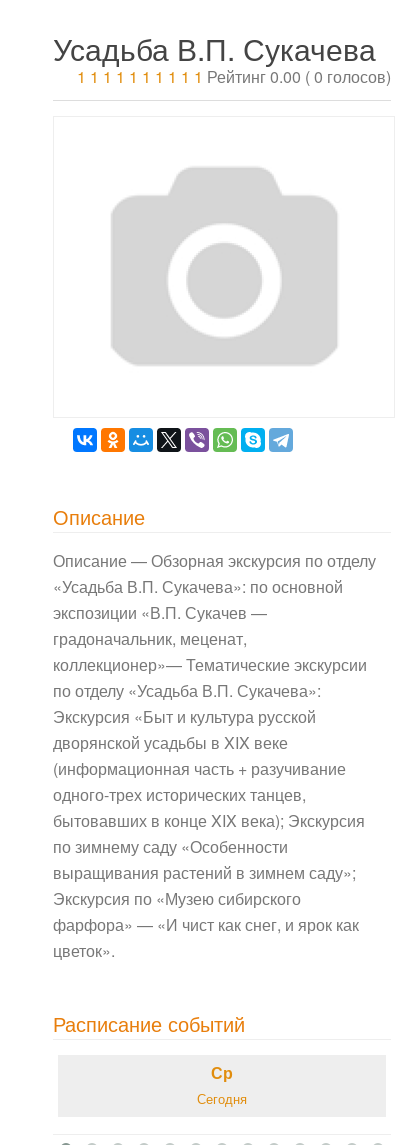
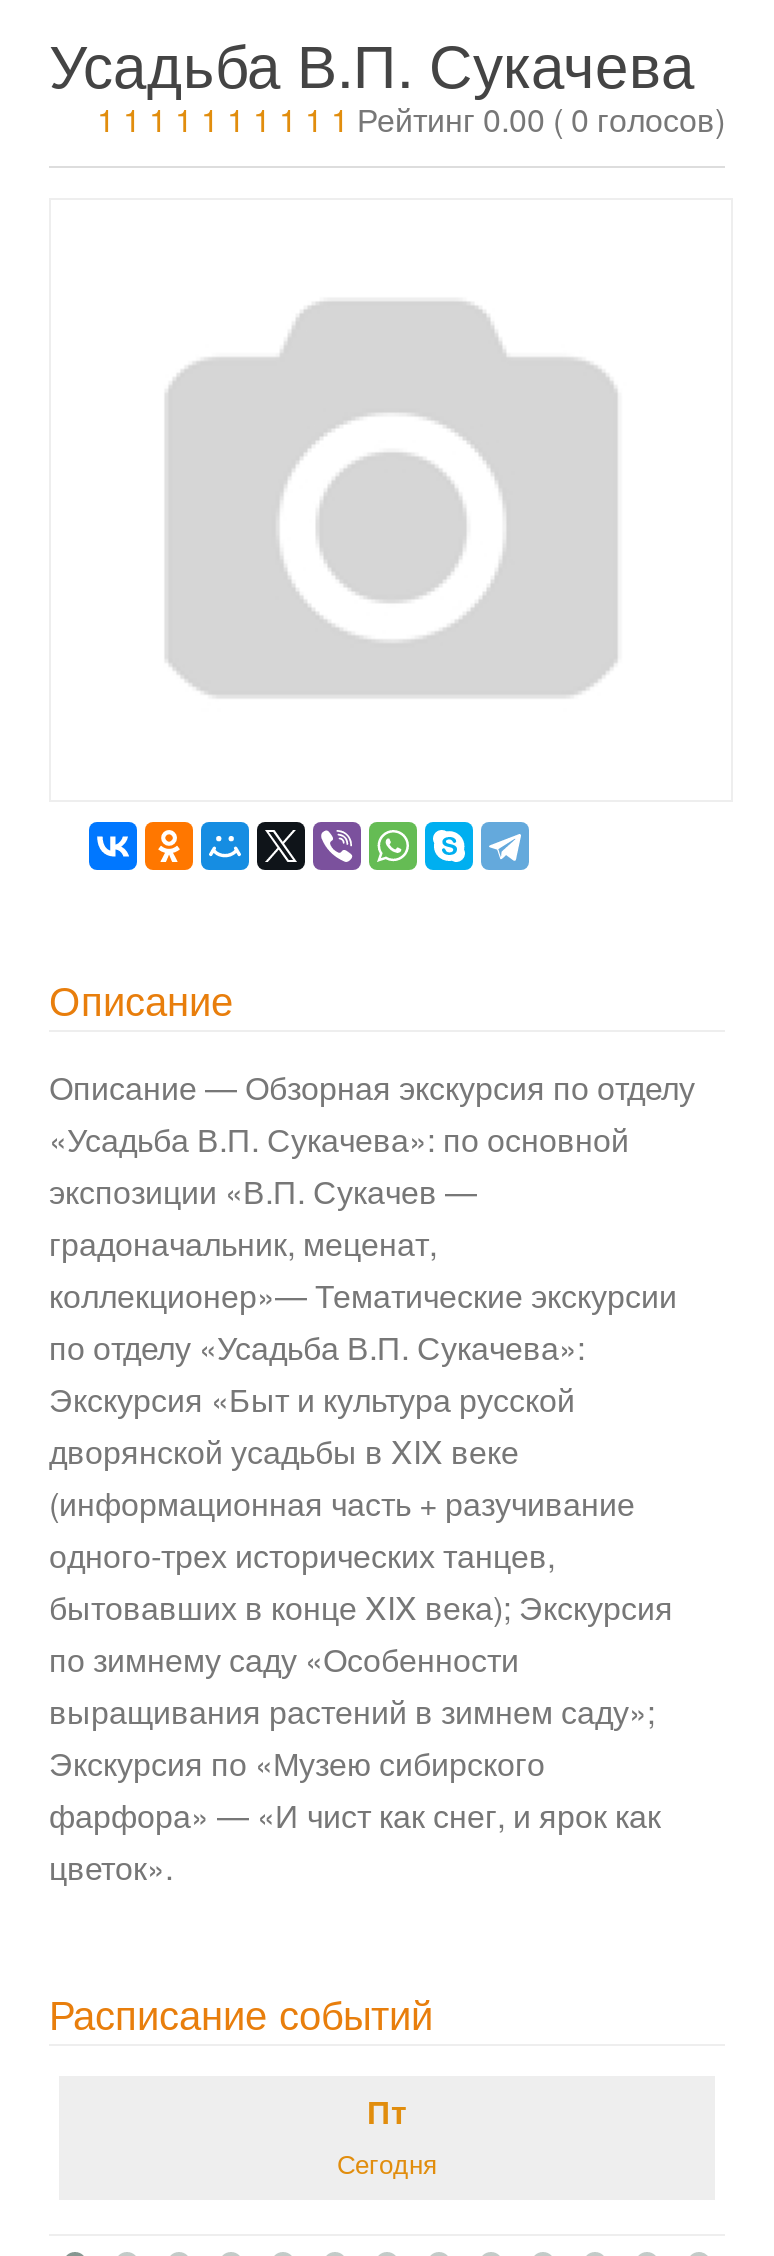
[211,1061,233,1084] Ср -> [367,2088,407,2134] Пт

